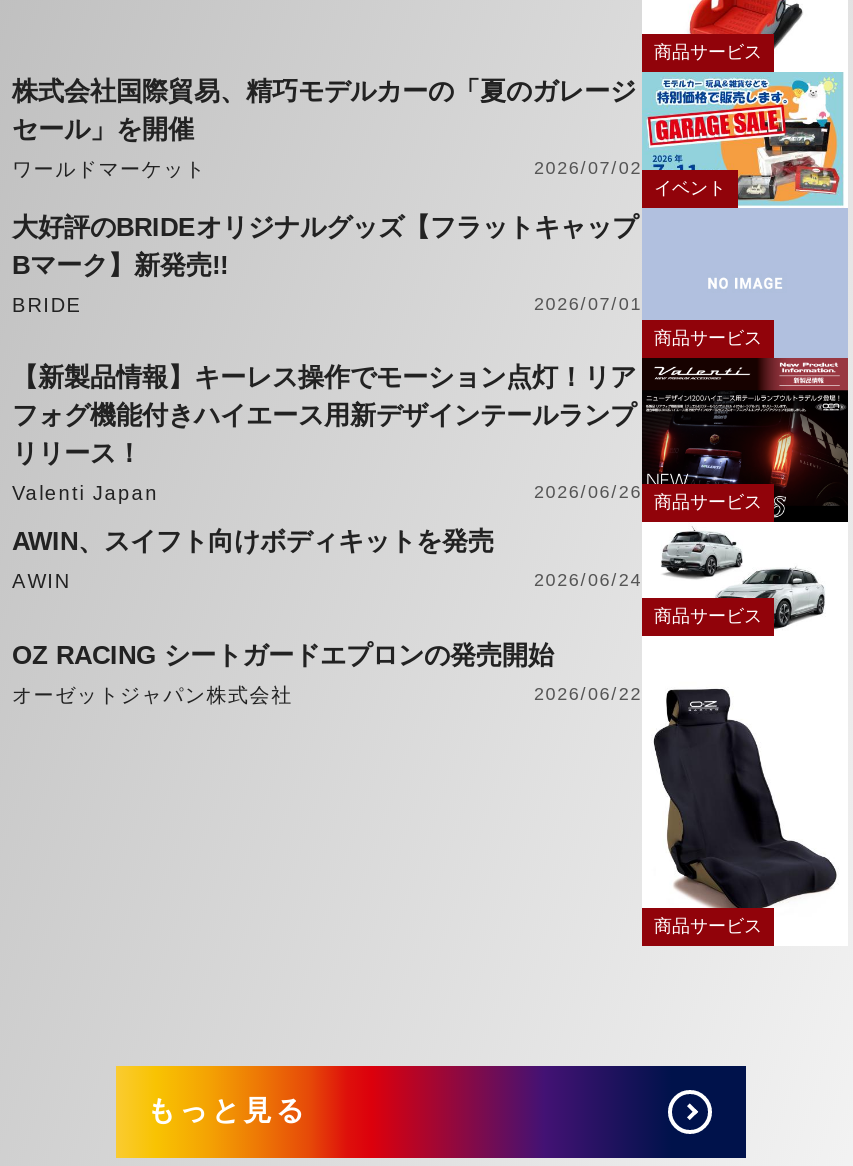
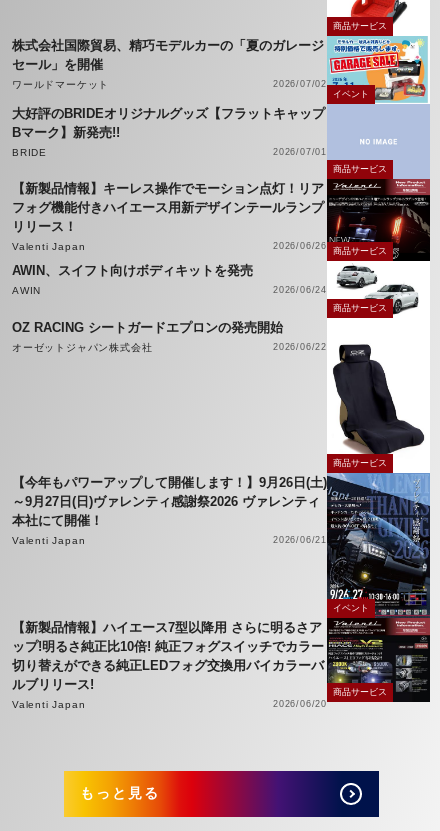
none -> [12,472,431,703] [image] | 【今年もパワーアップして開催します！】9月26日(土) | ～9月27日(日)ヴァレンティ感謝祭2026 ヴァレンティ | 本社にて開催！ | Valenti Japan | 2026/06/21
none -> [12,603,369,710] イベント | 【新製品情報】ハイエース7型以降用 さらに明るさア | ップ!明るさ純正比10倍! 純正フォグスイッチでカラー | 切り替えができる純正LEDフォグ交換用バイカラーバ | ルブリリース! | Valenti Japan | 2026/06/20
none -> [333,687,387,697] 商品サービス

